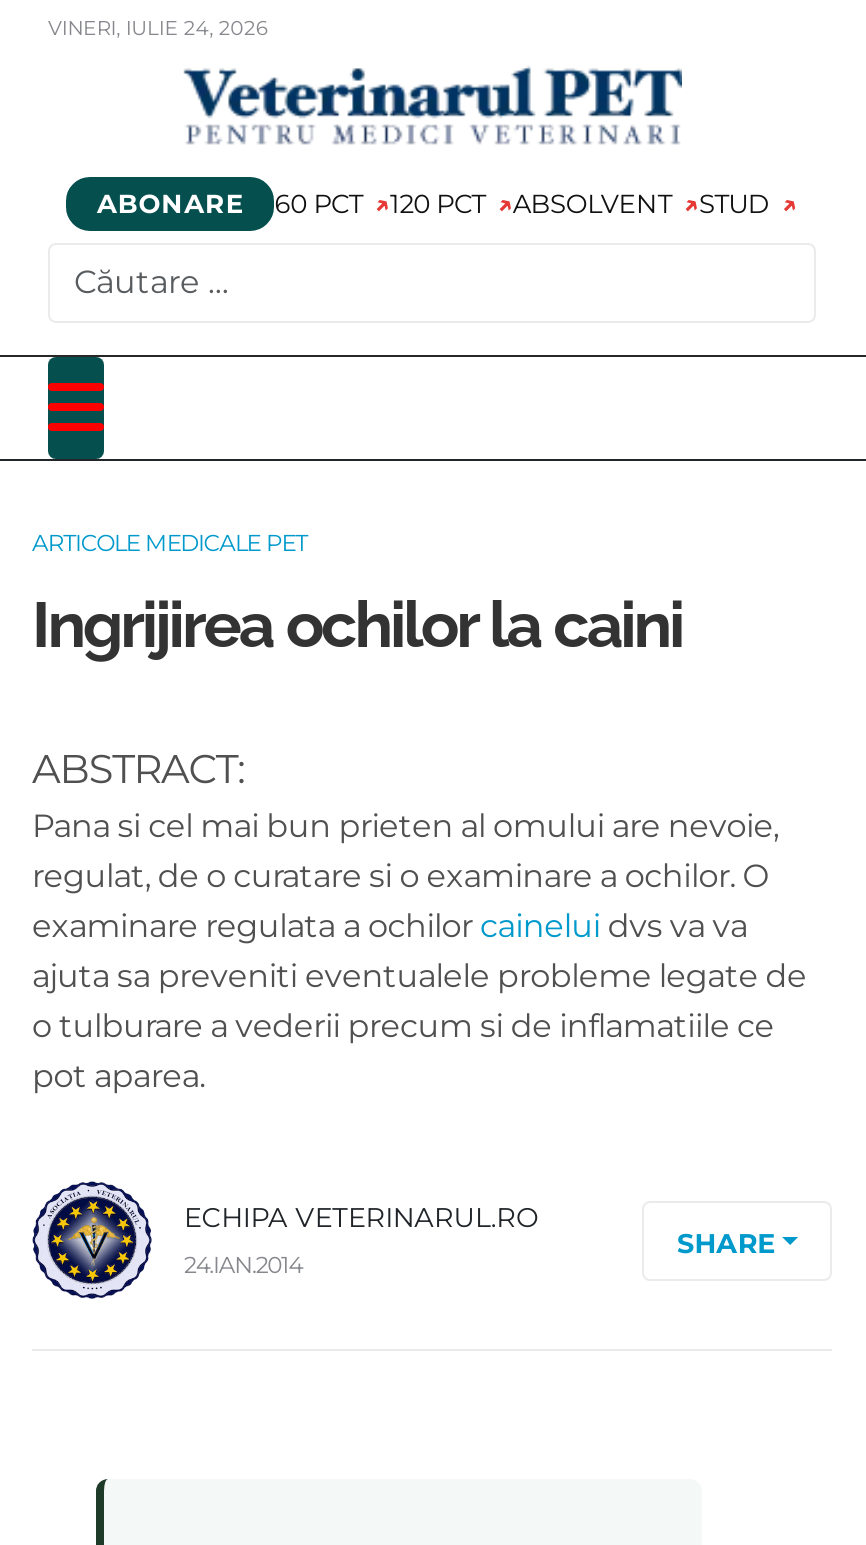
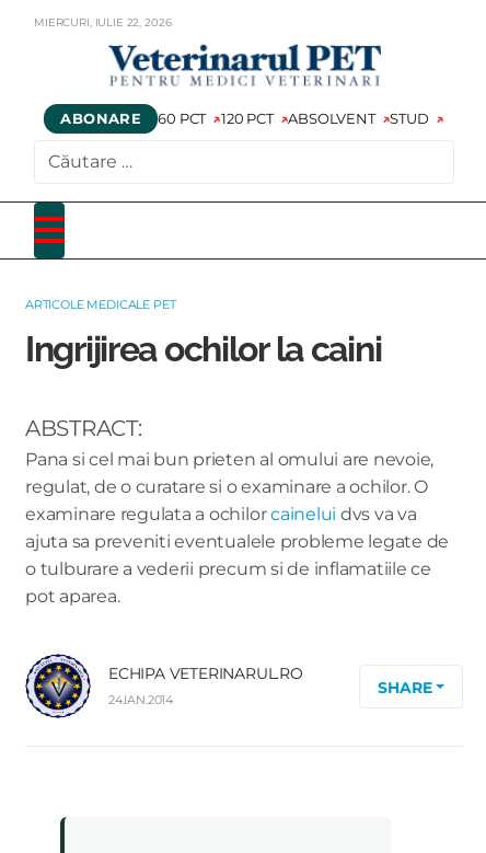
[48,15,267,41] VINERI, IULIE 24, 2026 -> [34,15,171,30] MIERCURI, IULIE 22, 2026

